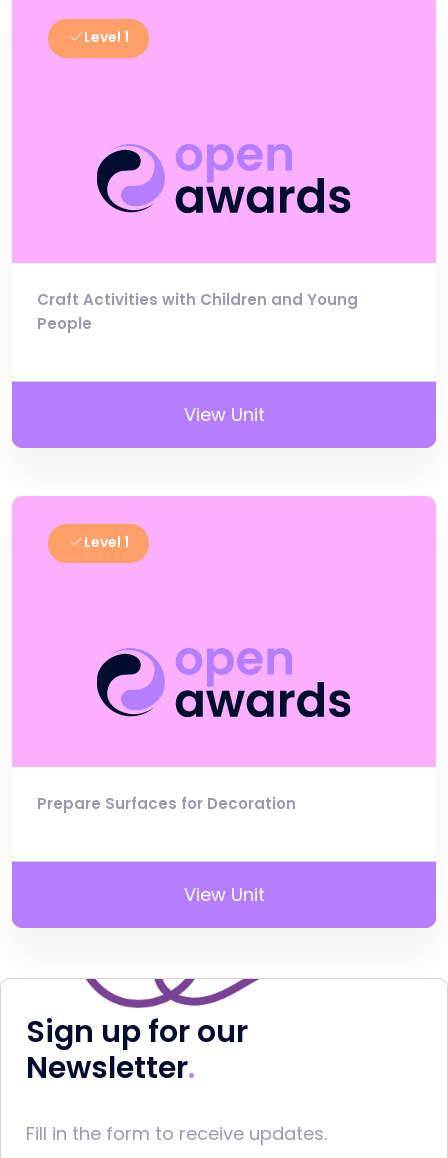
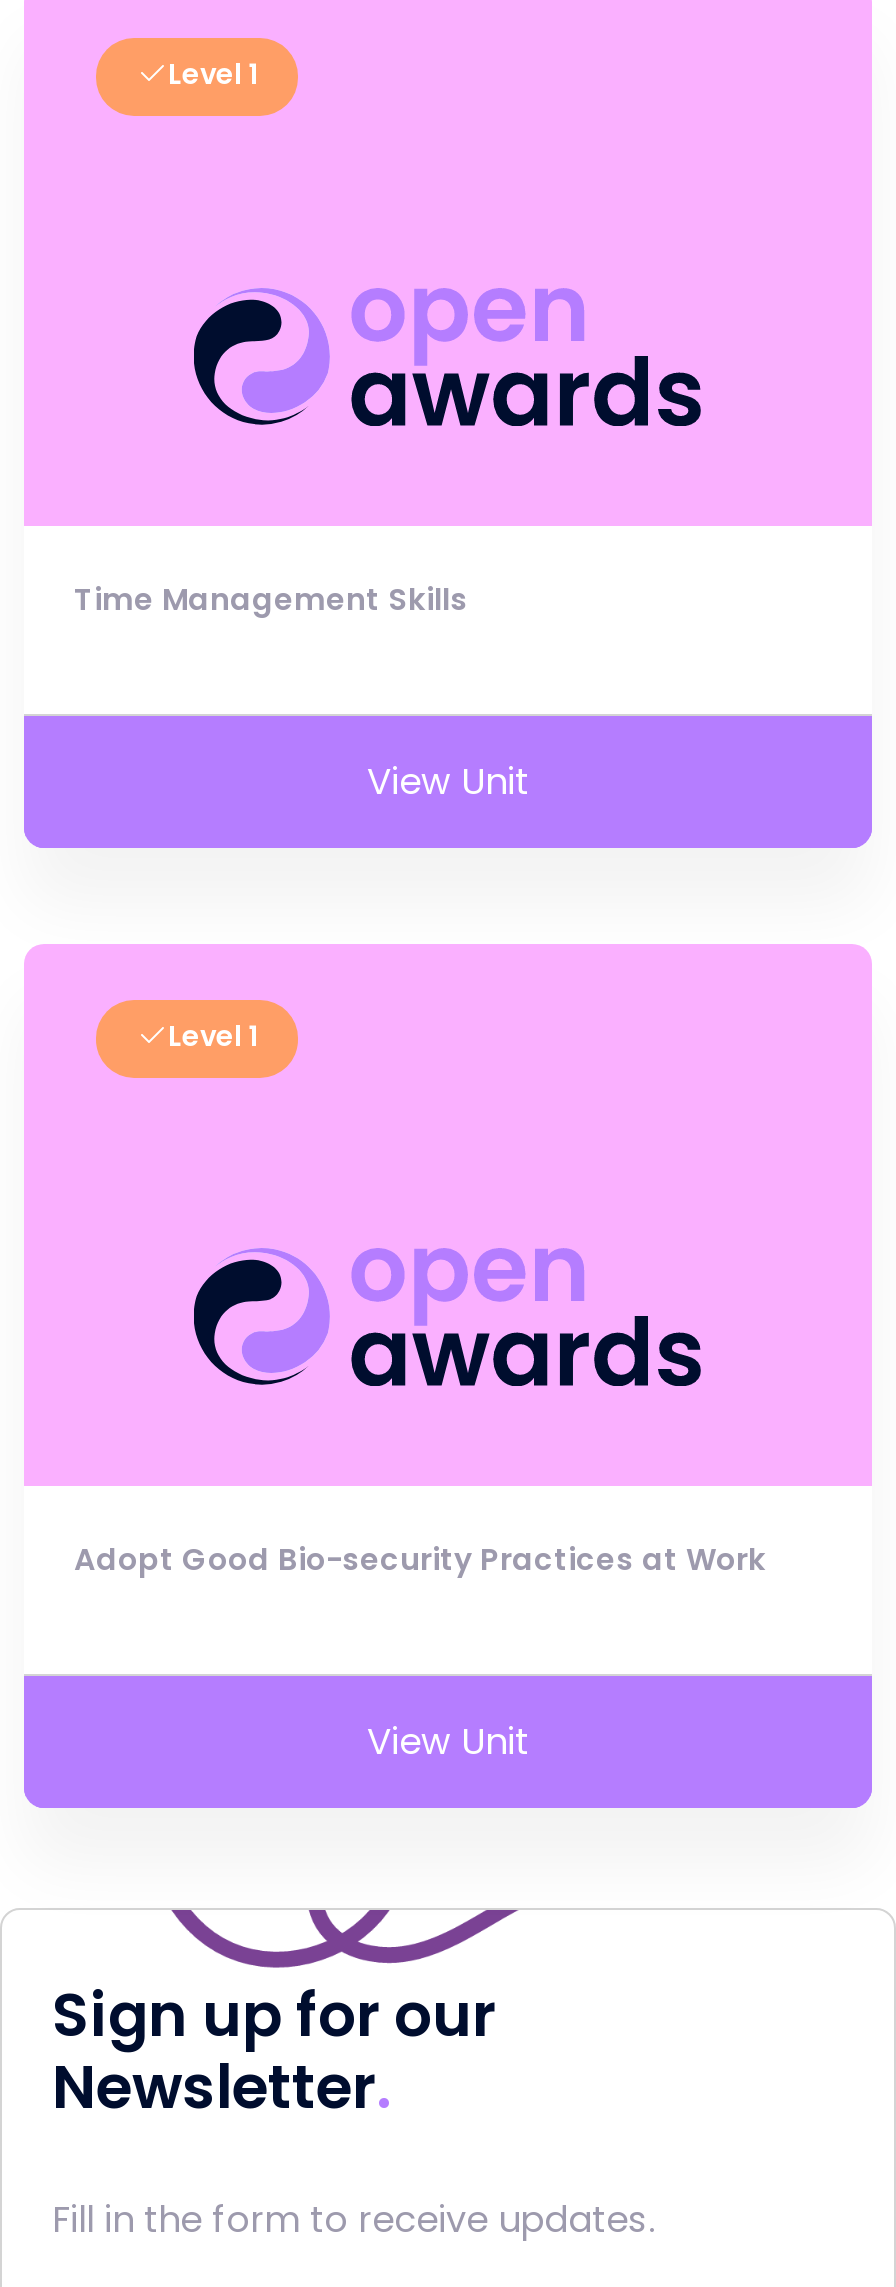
[37,289,358,334] Craft Activities with Children and Young | People -> [74,577,468,619] Time Management Skills
[37,793,296,814] Prepare Surfaces for Decoration -> [74,1538,766,1580] Adopt Good Bio-security Practices at Work

